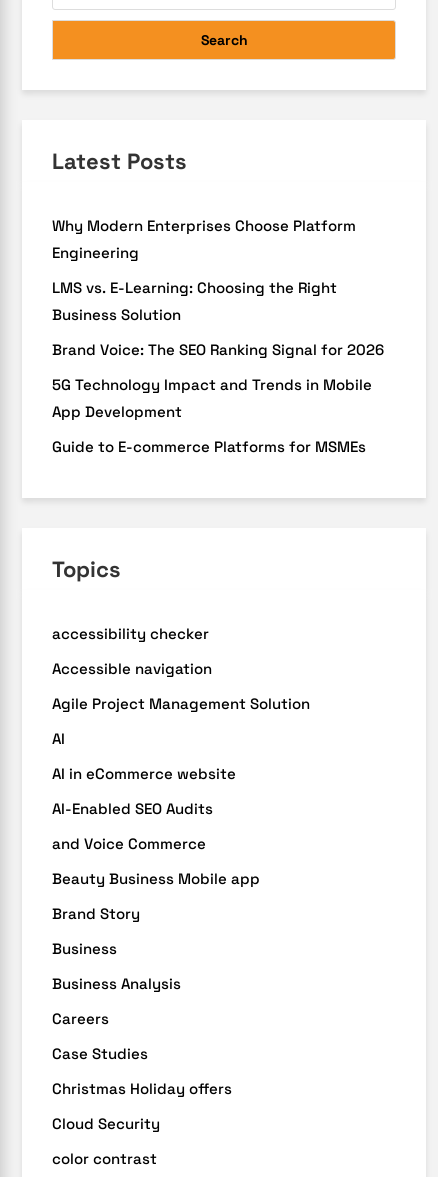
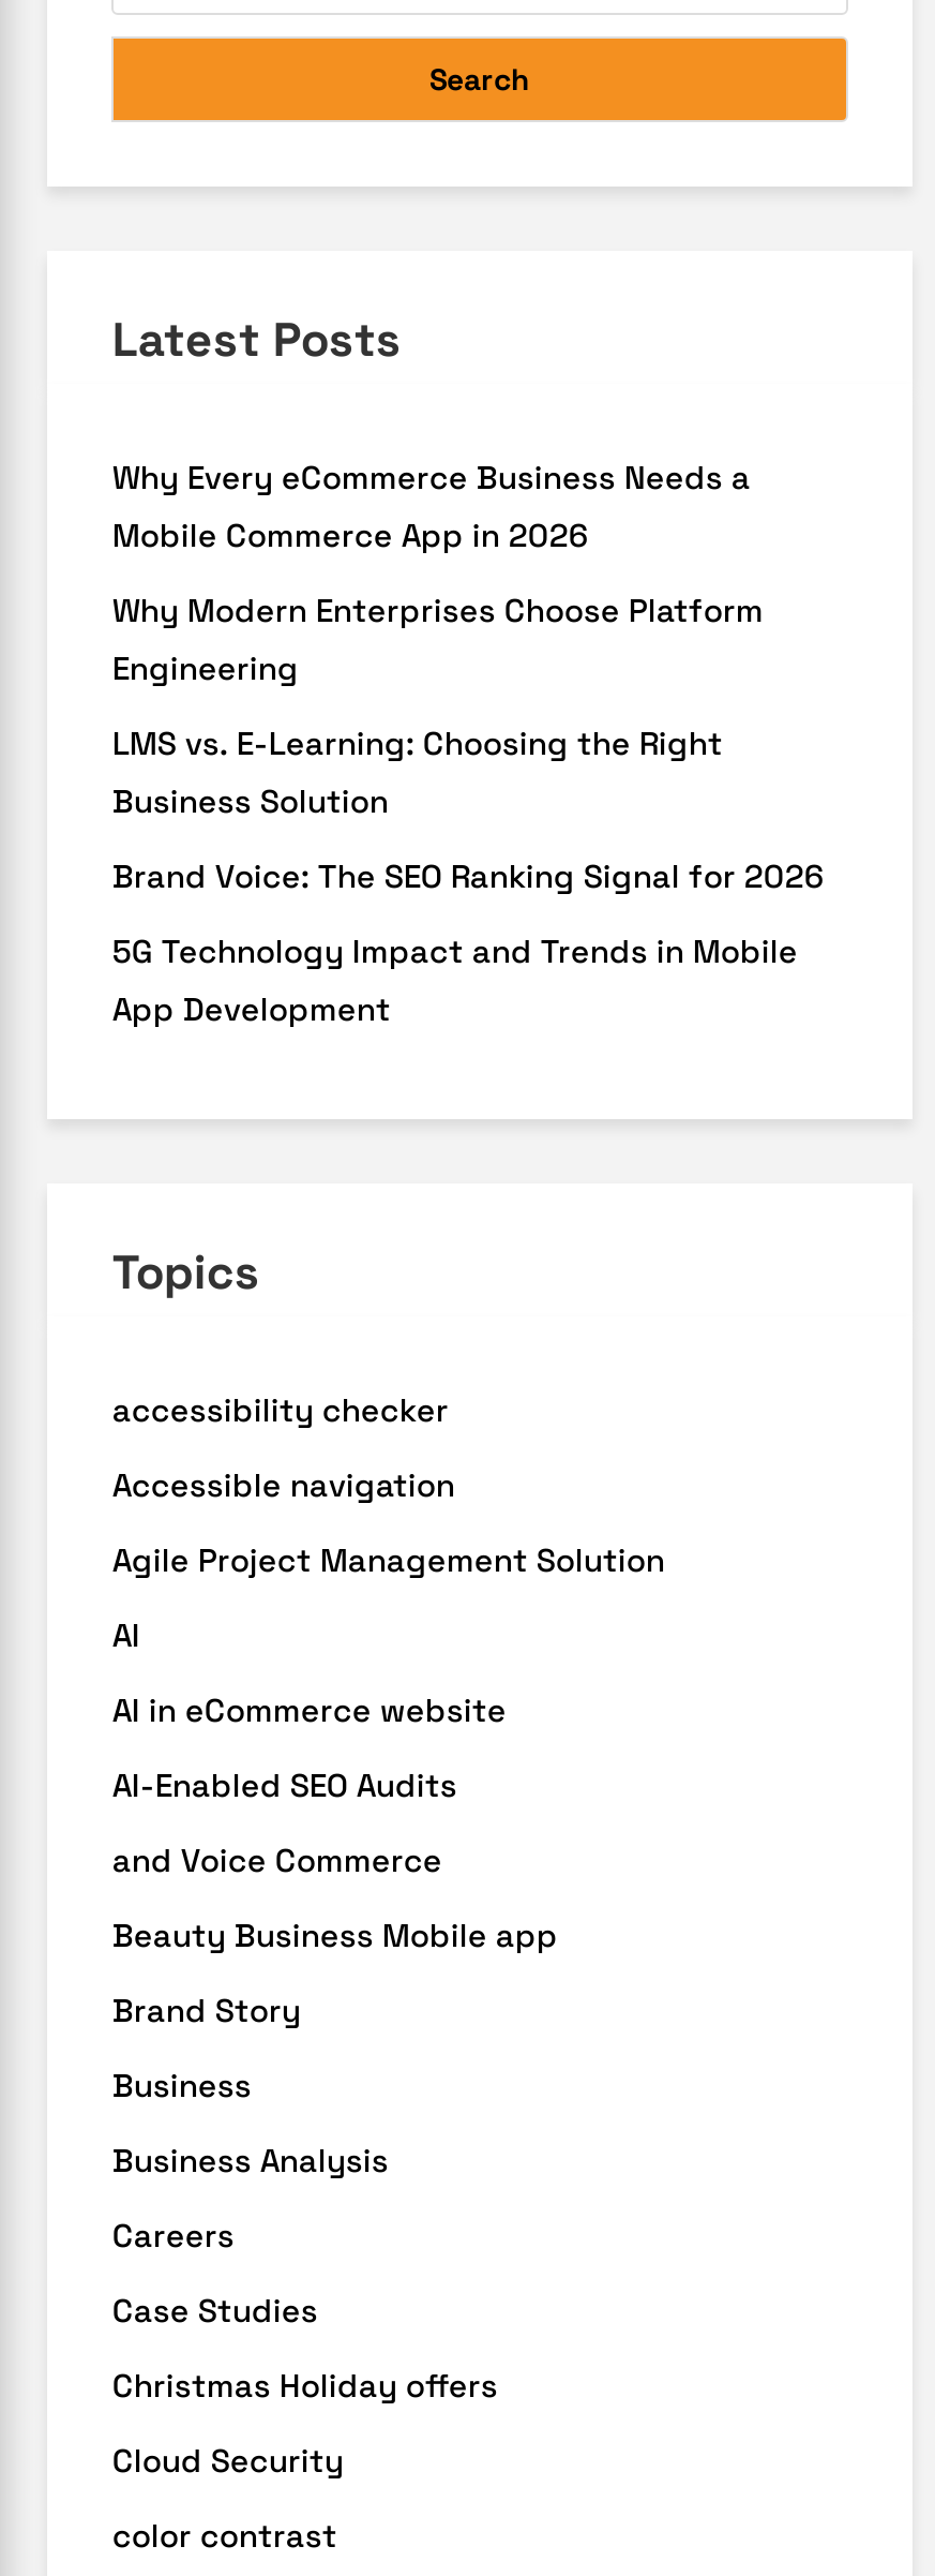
none -> [112,457,751,555] Why Every eCommerce Business Needs a | Mobile Commerce App in 2026
moved [52,216,384,421] -> [112,590,823,1029]: Why Modern Enterprises Choose Platform | Engineering | LMS vs. E-Learning: Choosing the Right | Business Solution | Brand Voice: The SEO Ranking Signal for 2026 | 5G Technology Impact and Trends in Mobile | App Development
[52,437,366,456] Guide to E-commerce Platforms for MSMEs -> none

